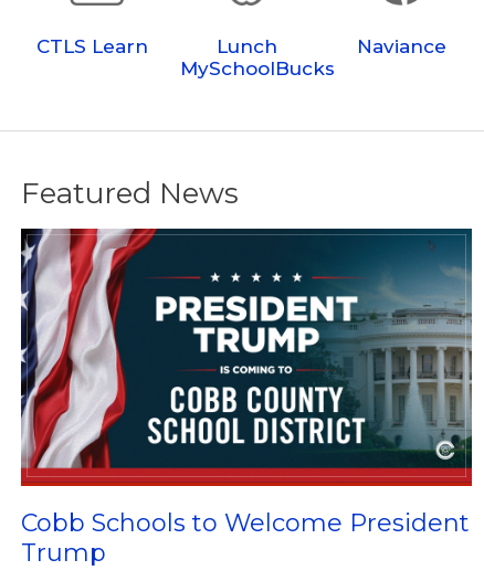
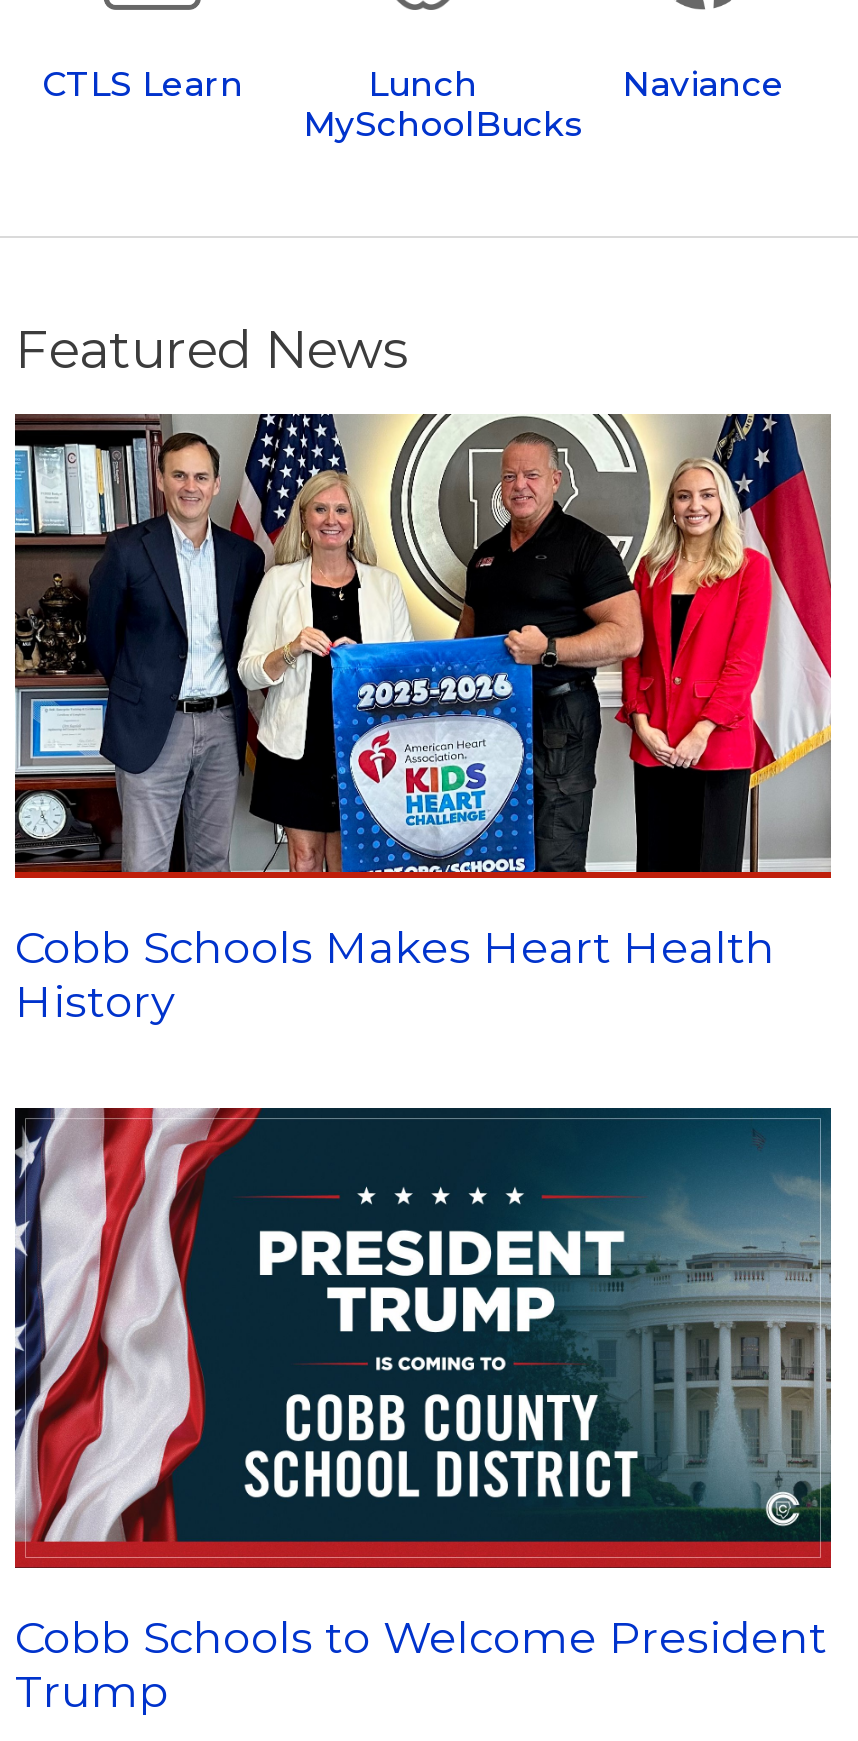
none -> [13,412,833,1029] [image] | Cobb Schools Makes Heart Health | History
moved [21,228,472,472] -> [15,1106,833,1544]: [image]

